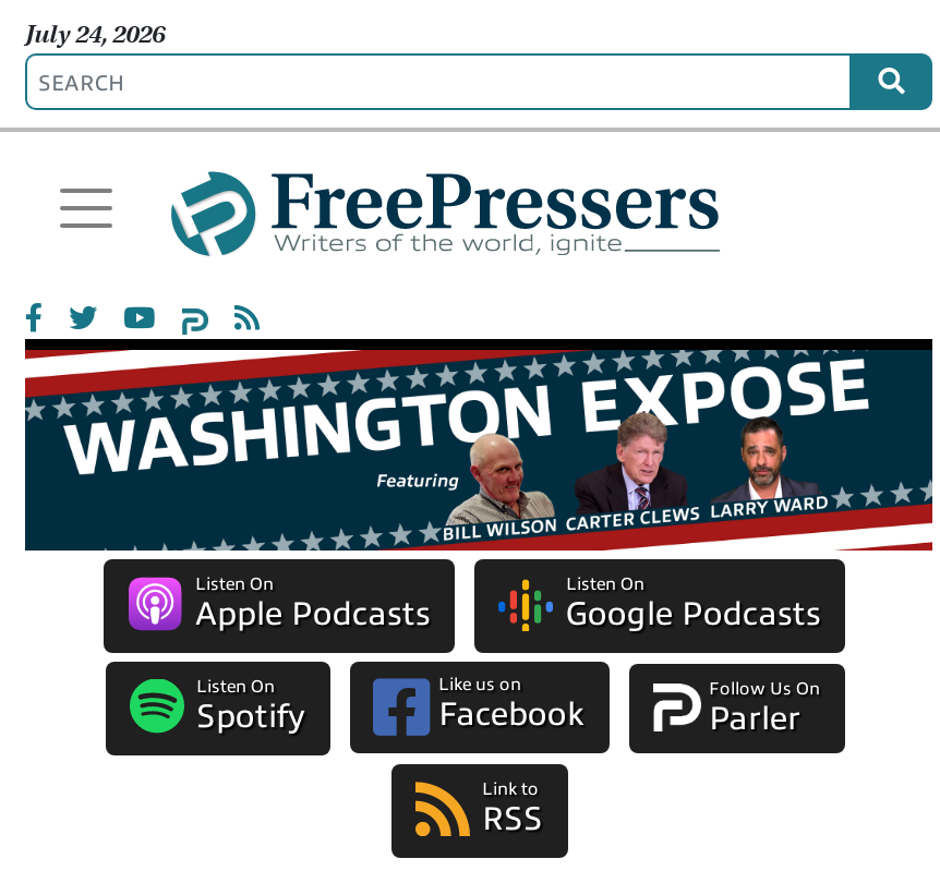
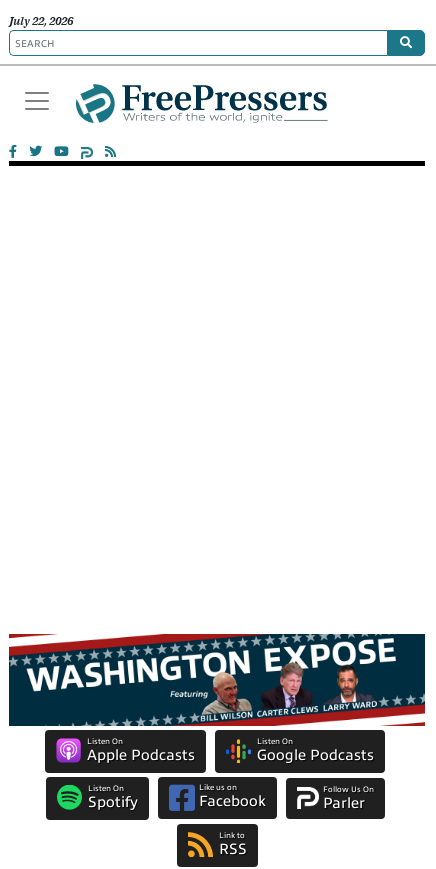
[25,19,165,49] July 24, 2026 -> [9,14,73,28] July 22, 2026

